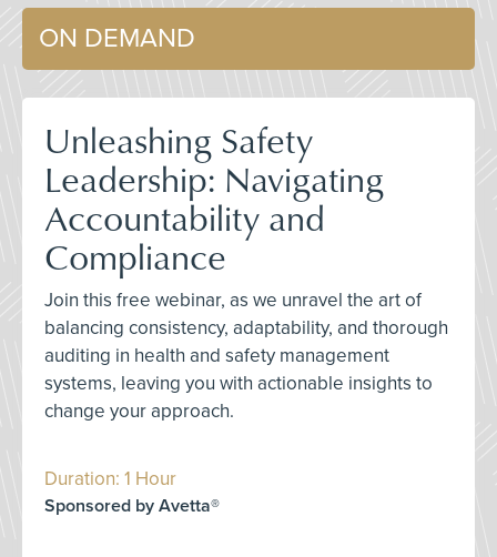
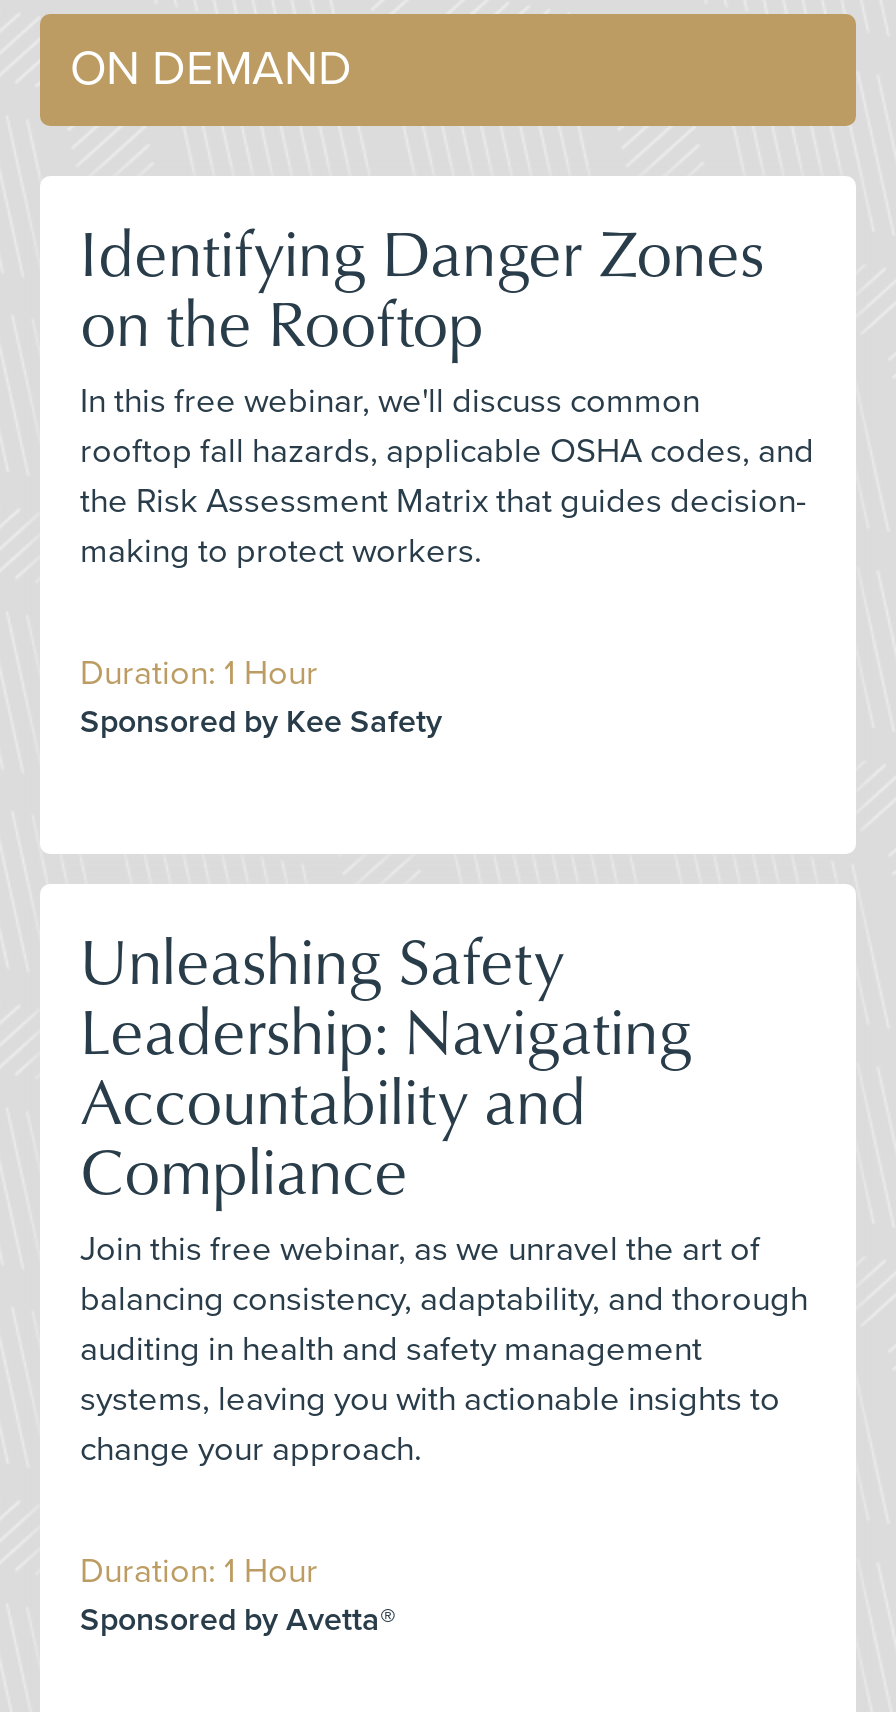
none -> [80,206,814,742] Identifying Danger Zones | on the Rooftop | In this free webinar, we'll discuss common | rooftop fall hazards, applicable OSHA codes, and | the Risk Assessment Matrix that guides decision- | making to protect workers. | Duration: 1 Hour | Sponsored by Kee Safety

